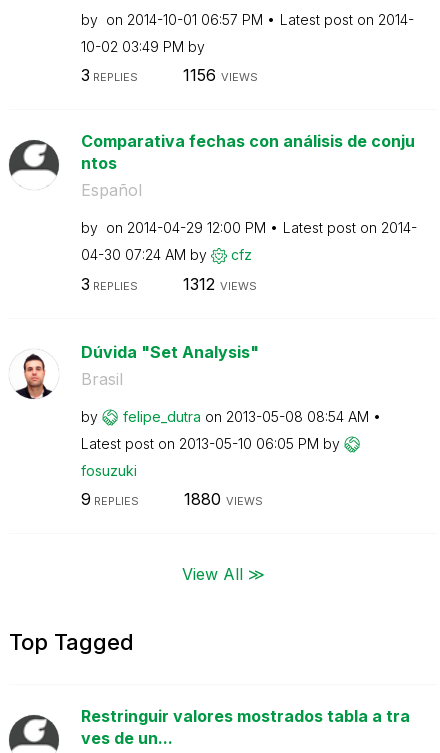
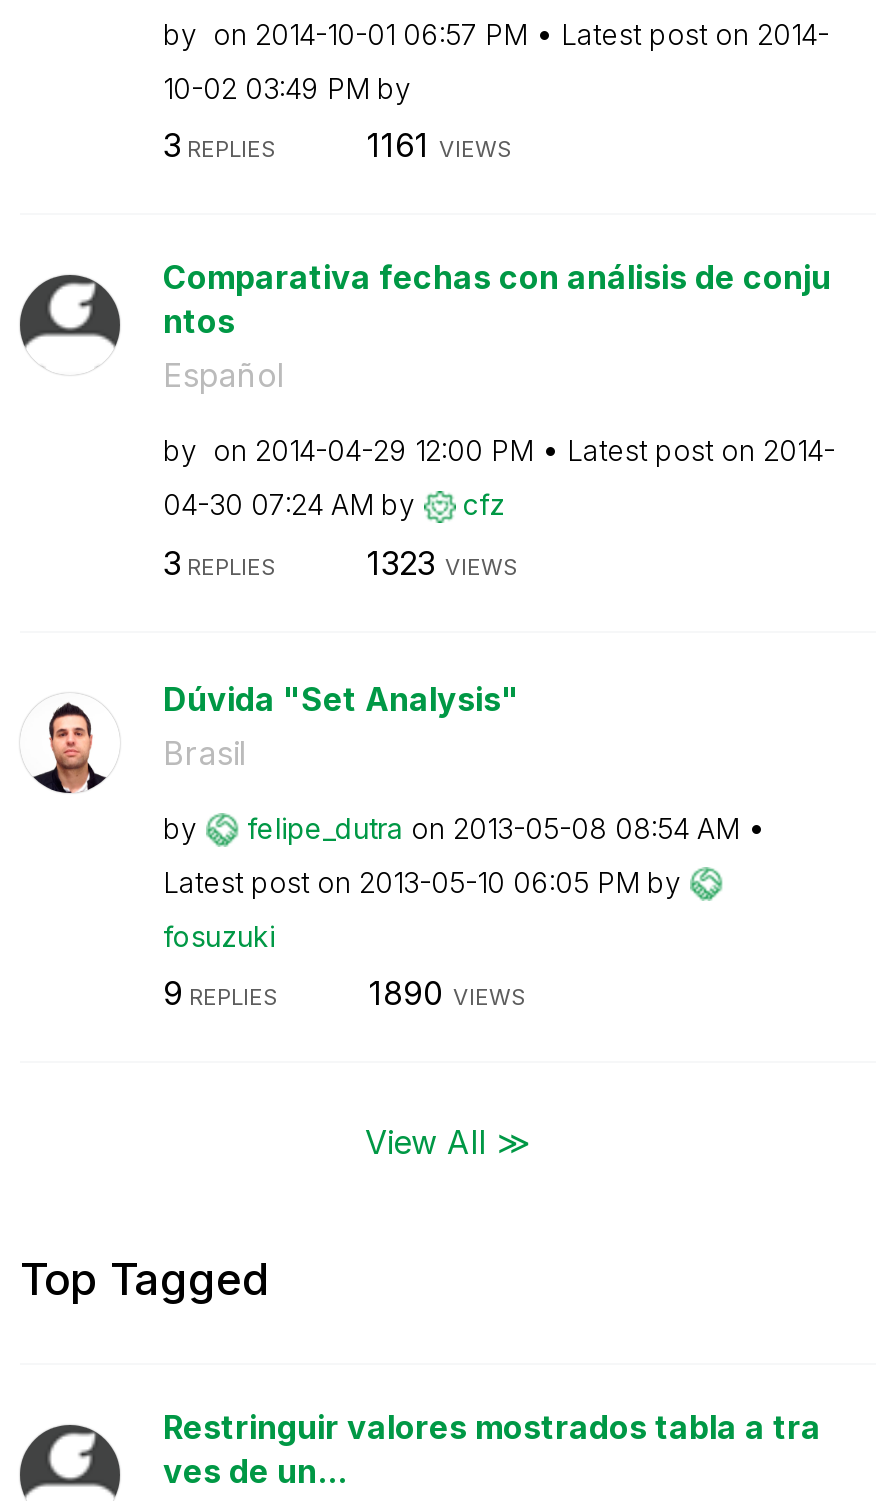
[182,65,257,85] 1156 VIEWS -> [367,125,513,165] 1161 VIEWS
[182,273,256,293] 1312 VIEWS -> [367,542,519,582] 1323 VIEWS
[183,489,262,509] 1880 VIEWS -> [369,973,527,1013] 1890 VIEWS

